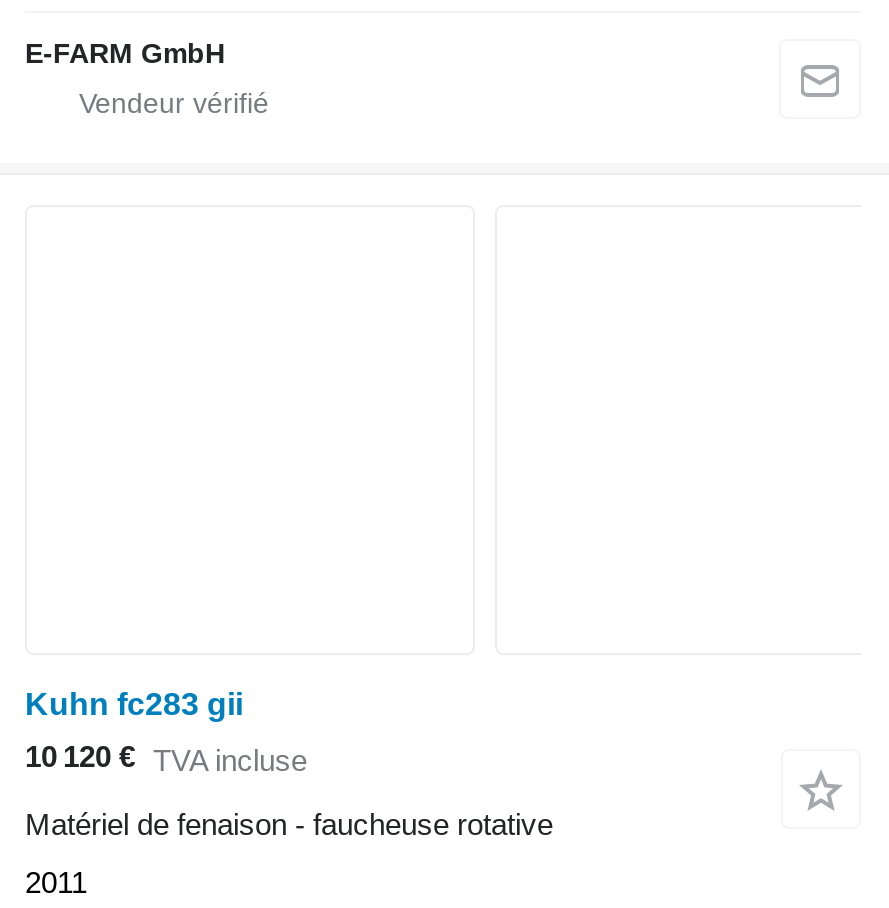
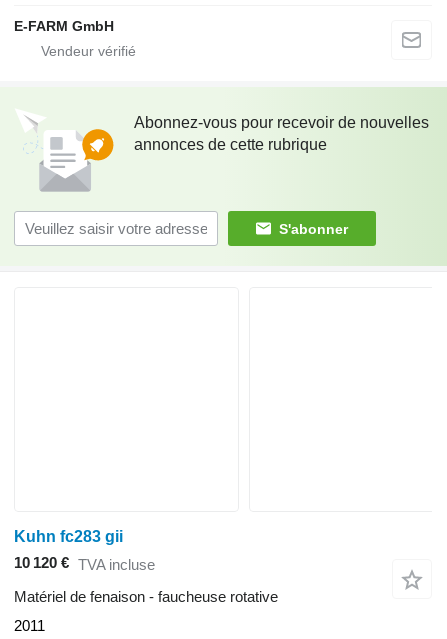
none -> [14,87,444,266] [image] | Abonnez-vous pour recevoir de nouvelles | annonces de cette rubrique
none -> [279,221,348,237] S'abonner

